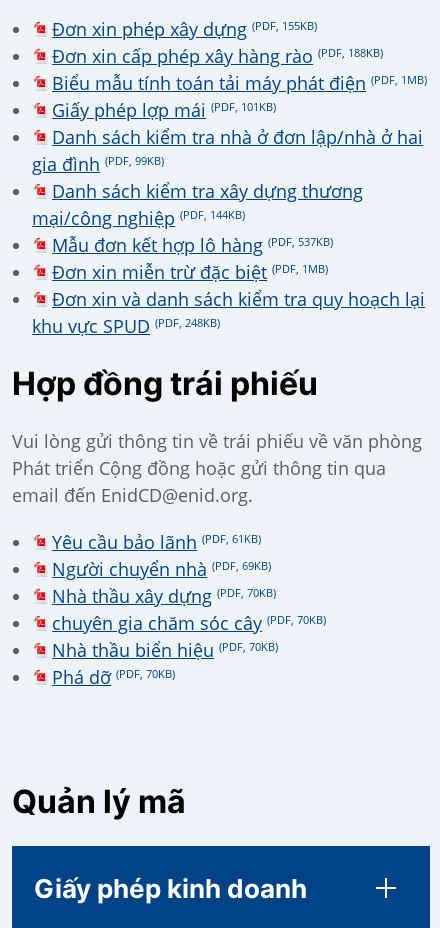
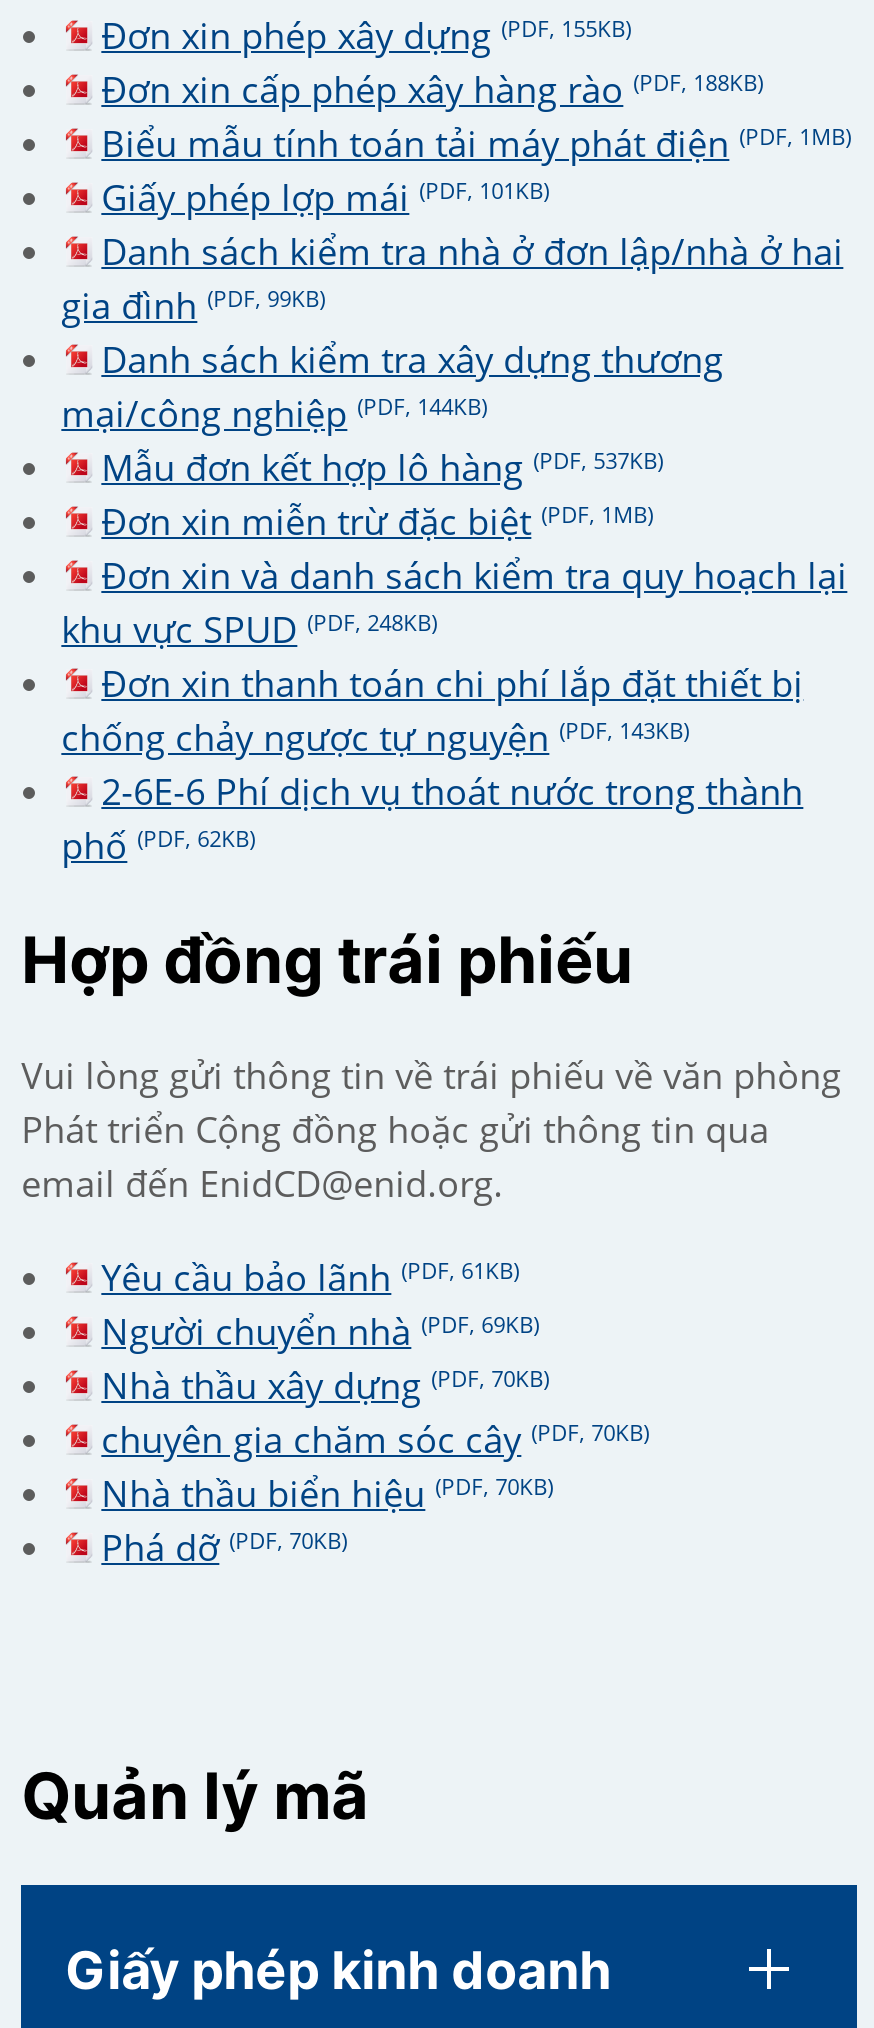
none -> [61,659,803,869] Đơn xin thanh toán chi phí lắp đặt thiết bị | chống chảy ngược tự nguyện (PDF, 143KB) | 2-6E-6 Phí dịch vụ thoát nước trong thành | phố (PDF, 62KB)

